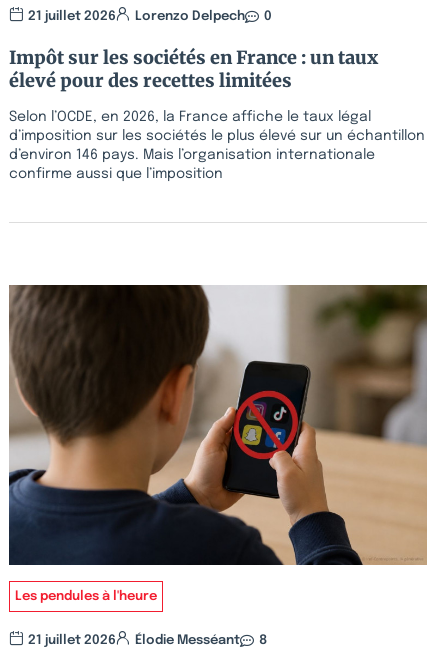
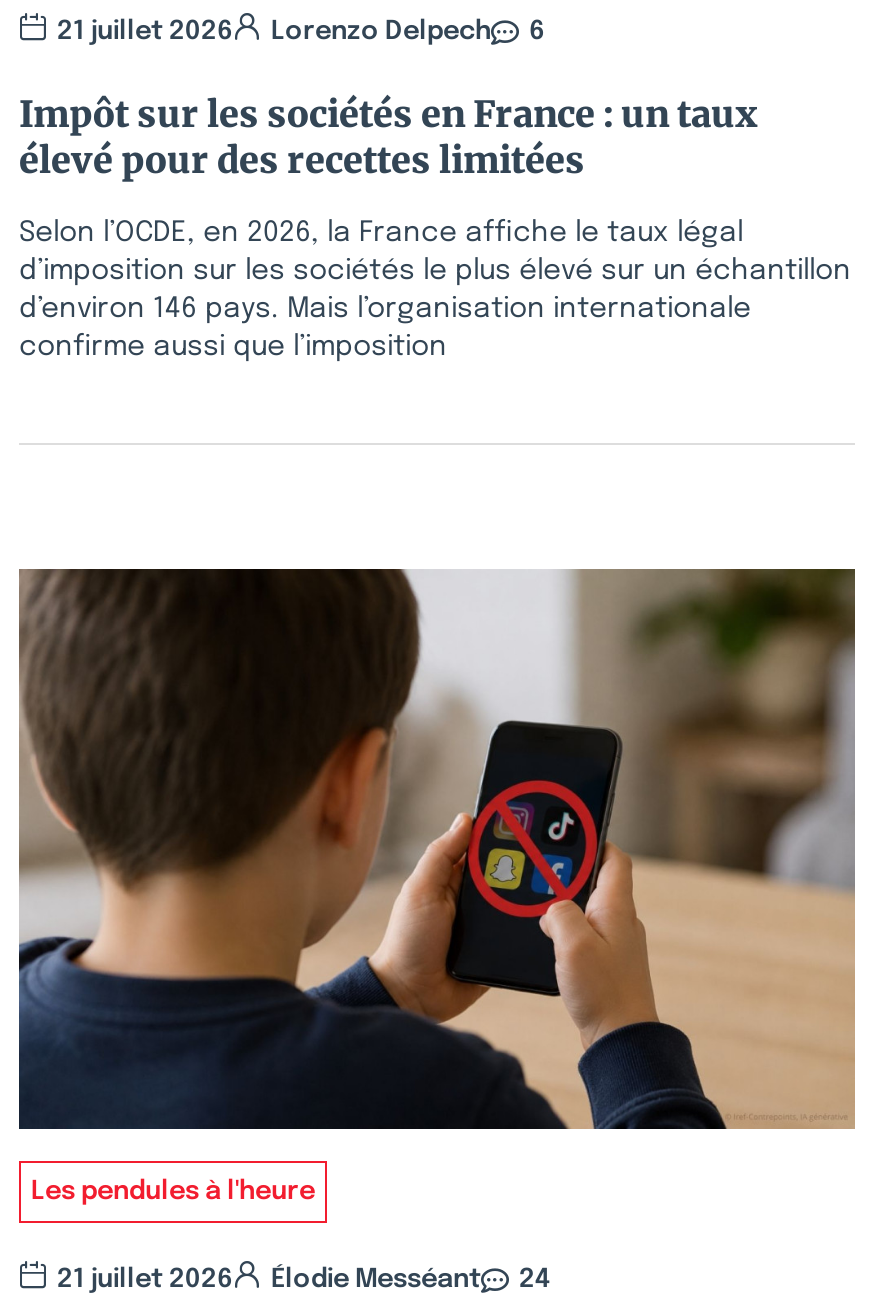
[28,10,272,23] 21 juillet 2026 Lorenzo Delpech 0 -> [57,19,545,45] 21 juillet 2026 Lorenzo Delpech 6
[28,634,267,647] 21 juillet 2026 Élodie Messéant 8 -> [57,1267,551,1293] 21 juillet 2026 Élodie Messéant 24

